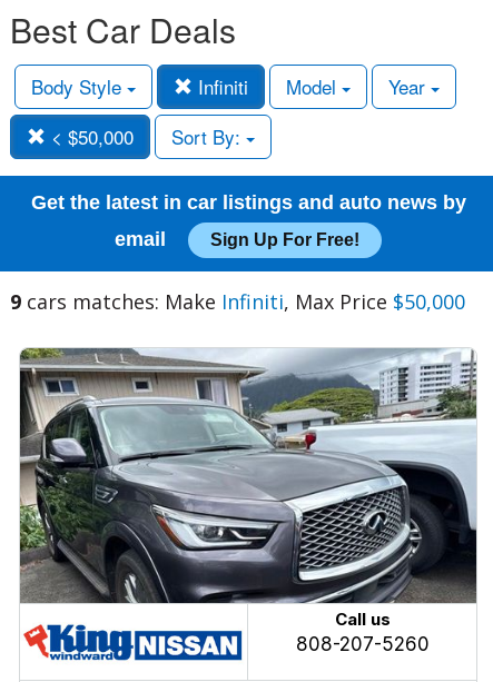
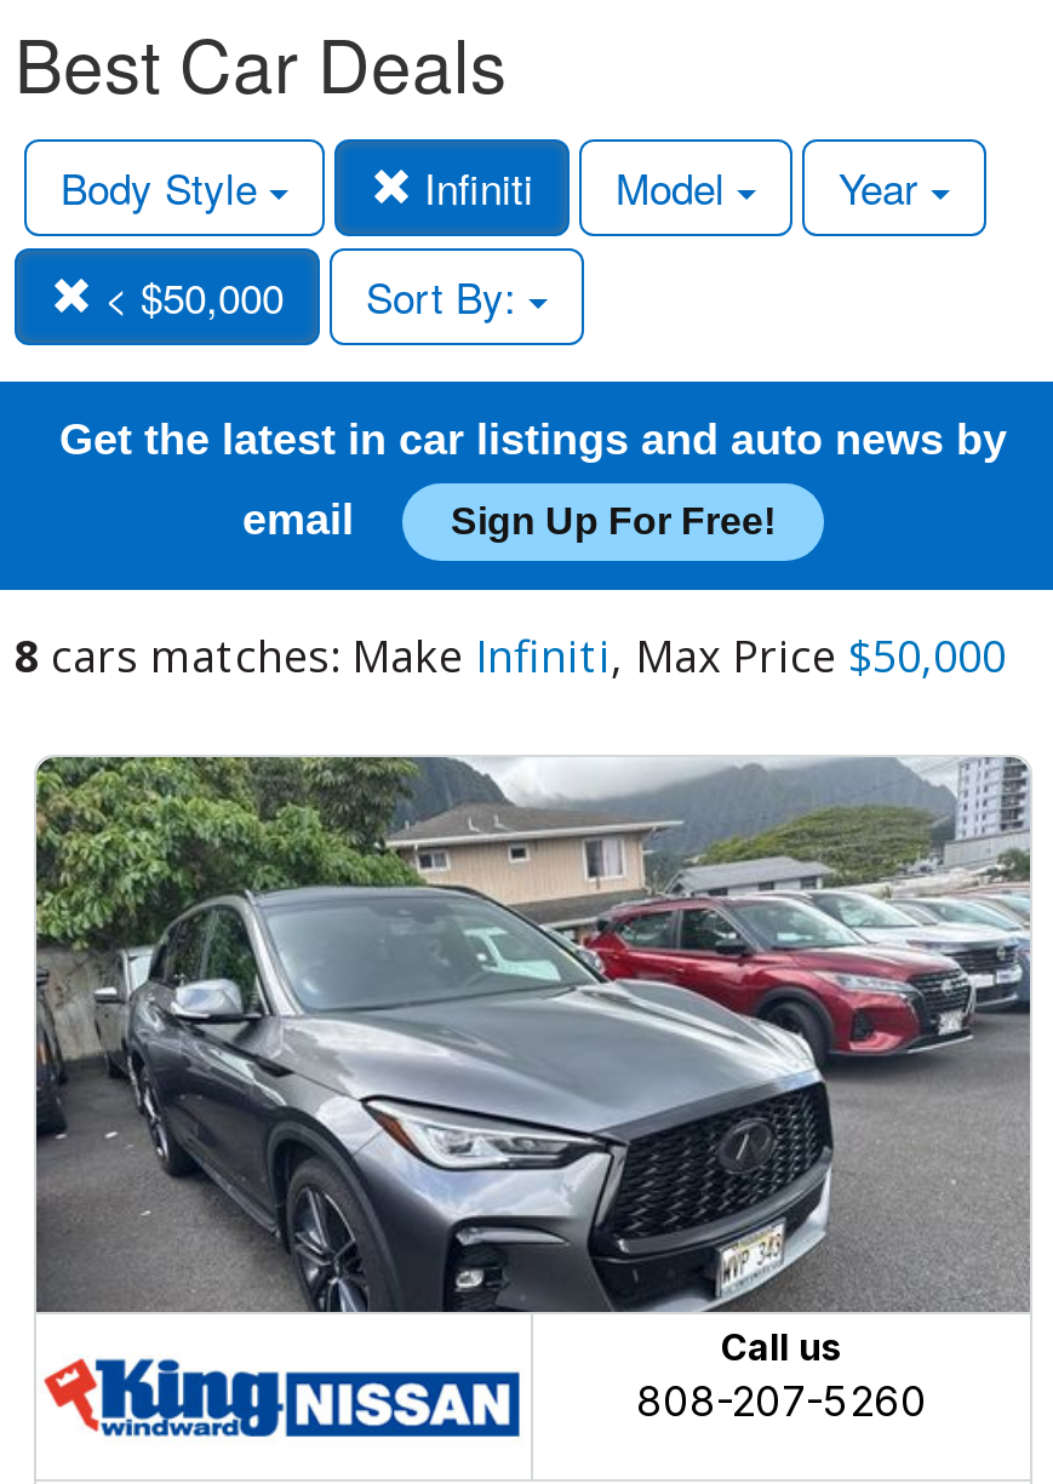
[10,288,465,315] 9 cars matches: Make Infiniti, Max Price $50,000 -> [15,626,1006,684] 8 cars matches: Make Infiniti, Max Price $50,000
[19,348,477,604] [image] -> [34,755,1032,1314] [image]

